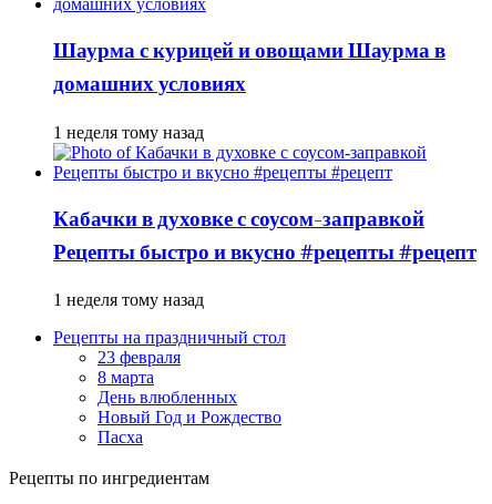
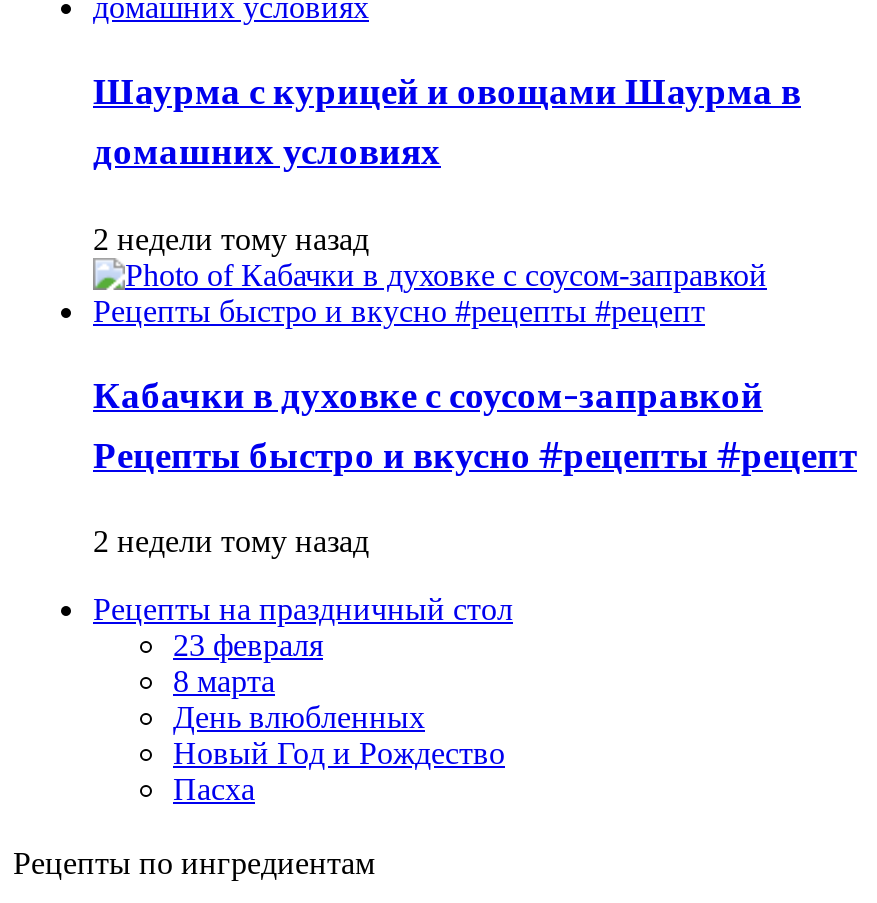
[53,123,204,142] 1 неделя тому назад -> [93,222,369,256] 2 недели тому назад
[53,291,204,309] 1 неделя тому назад -> [93,525,369,559] 2 недели тому назад

